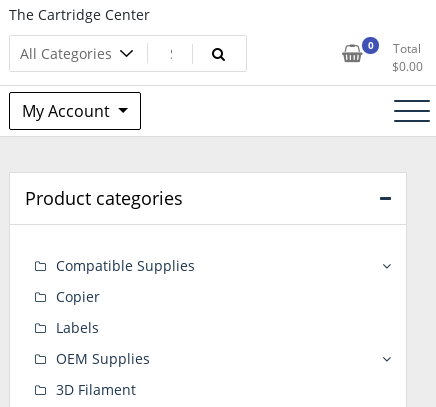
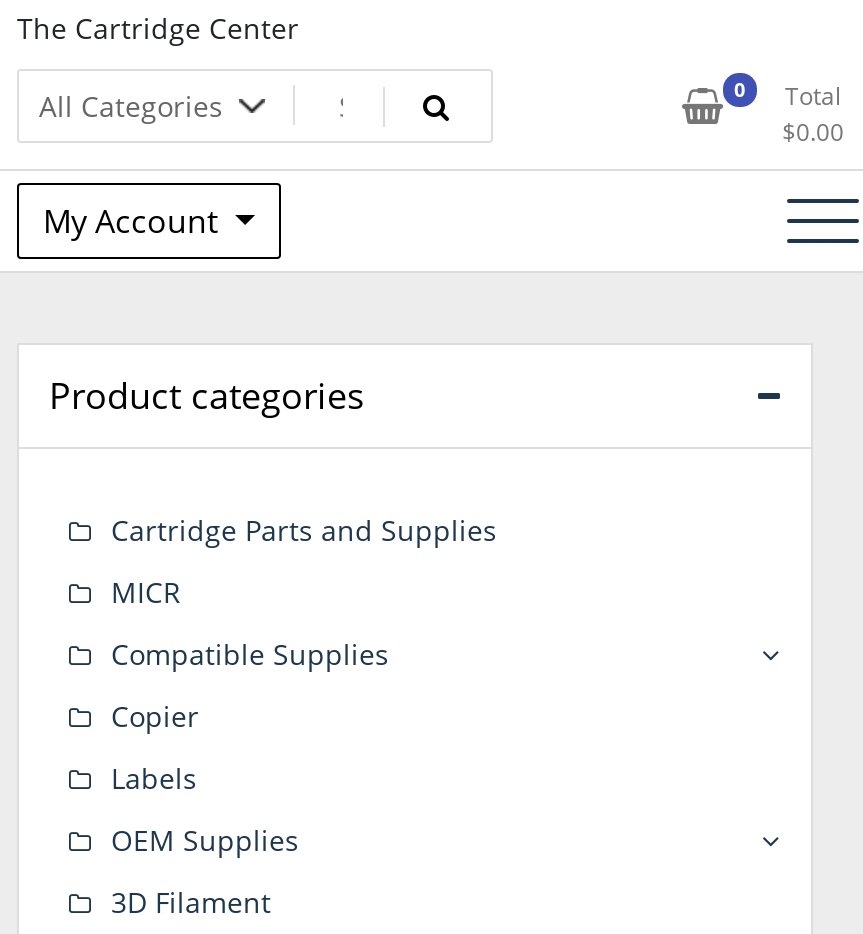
none -> [111,511,497,611] Cartridge Parts and Supplies | MICR

